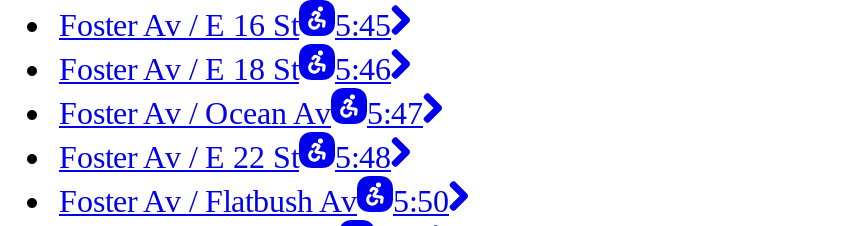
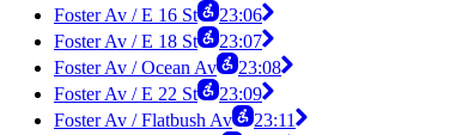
[59,8,391,42] Foster Av / E 16 St 5:45 -> [54,5,262,25] Foster Av / E 16 St 23:06
[59,52,391,86] Foster Av / E 18 St 5:46 -> [54,31,262,52] Foster Av / E 18 St 23:07
[59,96,423,130] Foster Av / Ocean Av 5:47 -> [54,58,281,78] Foster Av / Ocean Av 23:08
[59,140,391,174] Foster Av / E 22 St 5:48 -> [54,84,262,104] Foster Av / E 22 St 23:09
[59,184,449,218] Foster Av / Flatbush Av 5:50 -> [54,110,296,130] Foster Av / Flatbush Av 23:11

